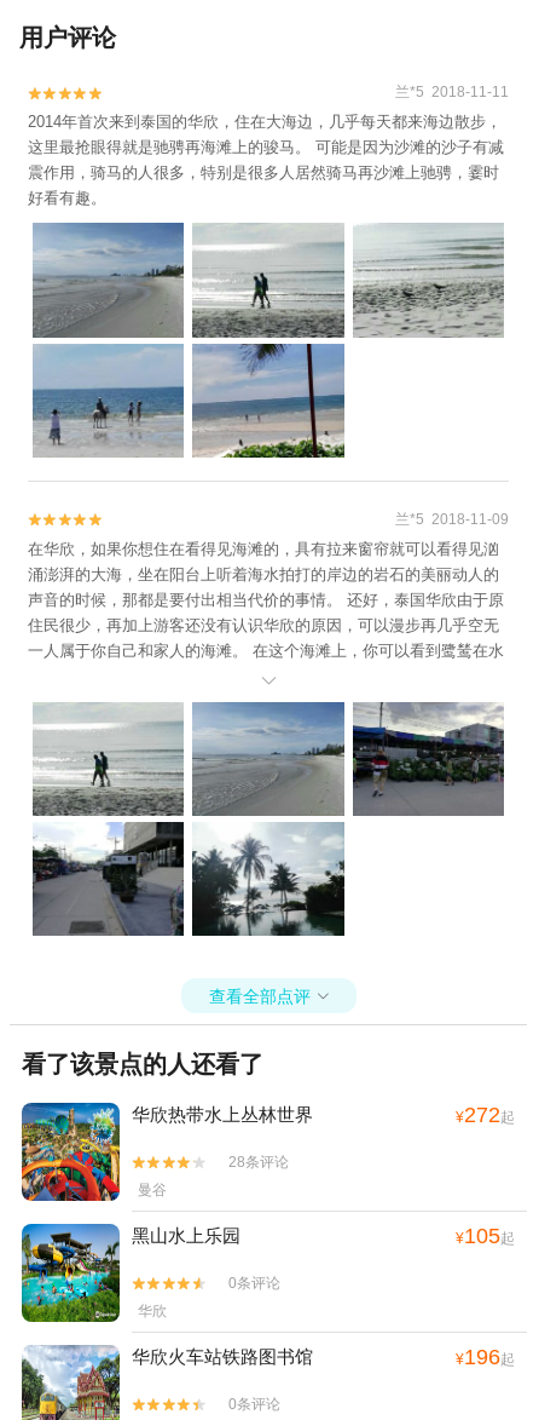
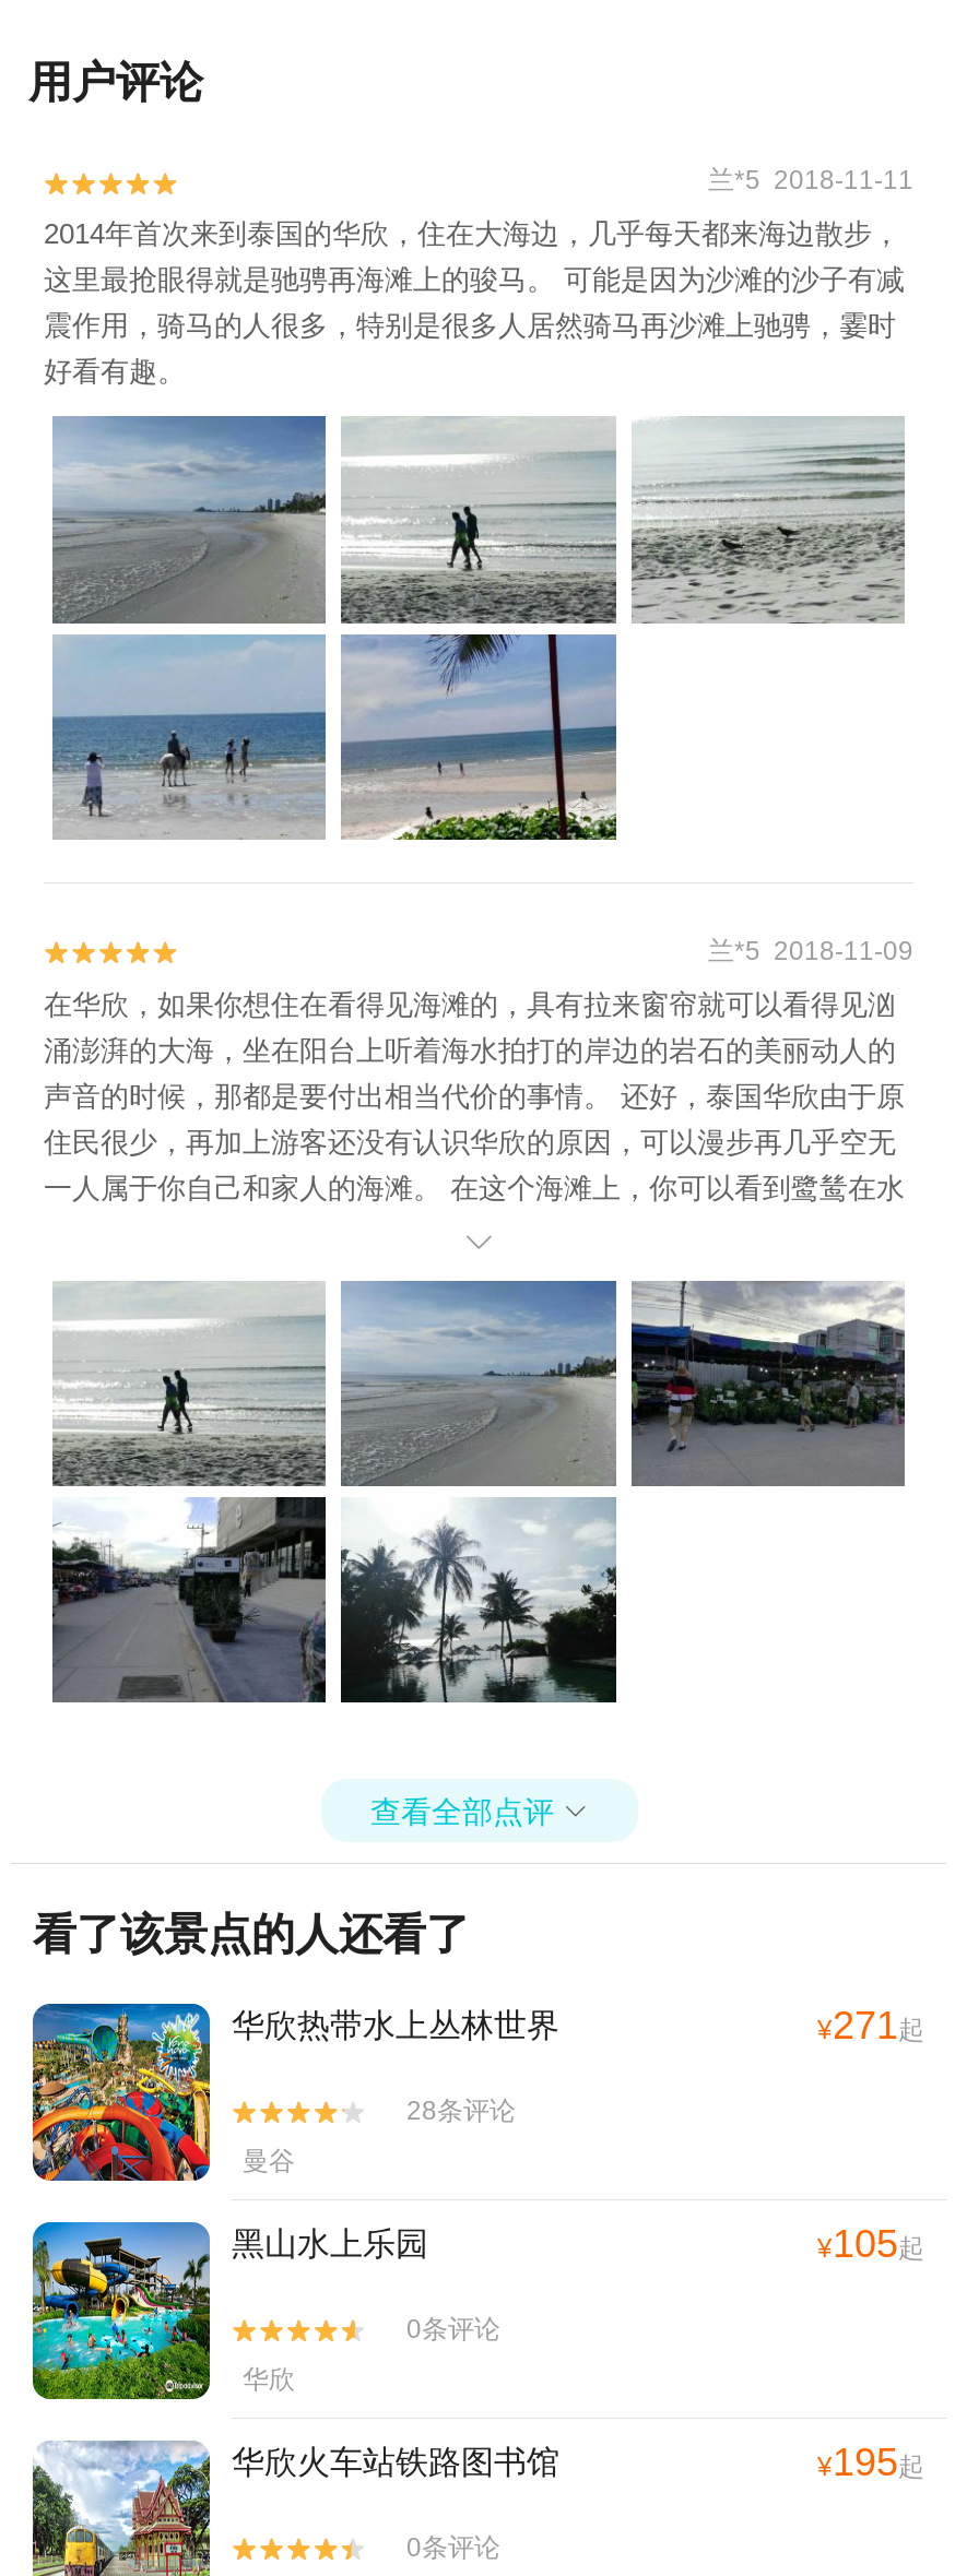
[456,1103,515,1127] ¥272起 -> [817,2004,924,2048] ¥271起
[456,1345,515,1370] ¥196起 -> [817,2441,924,2485] ¥195起

